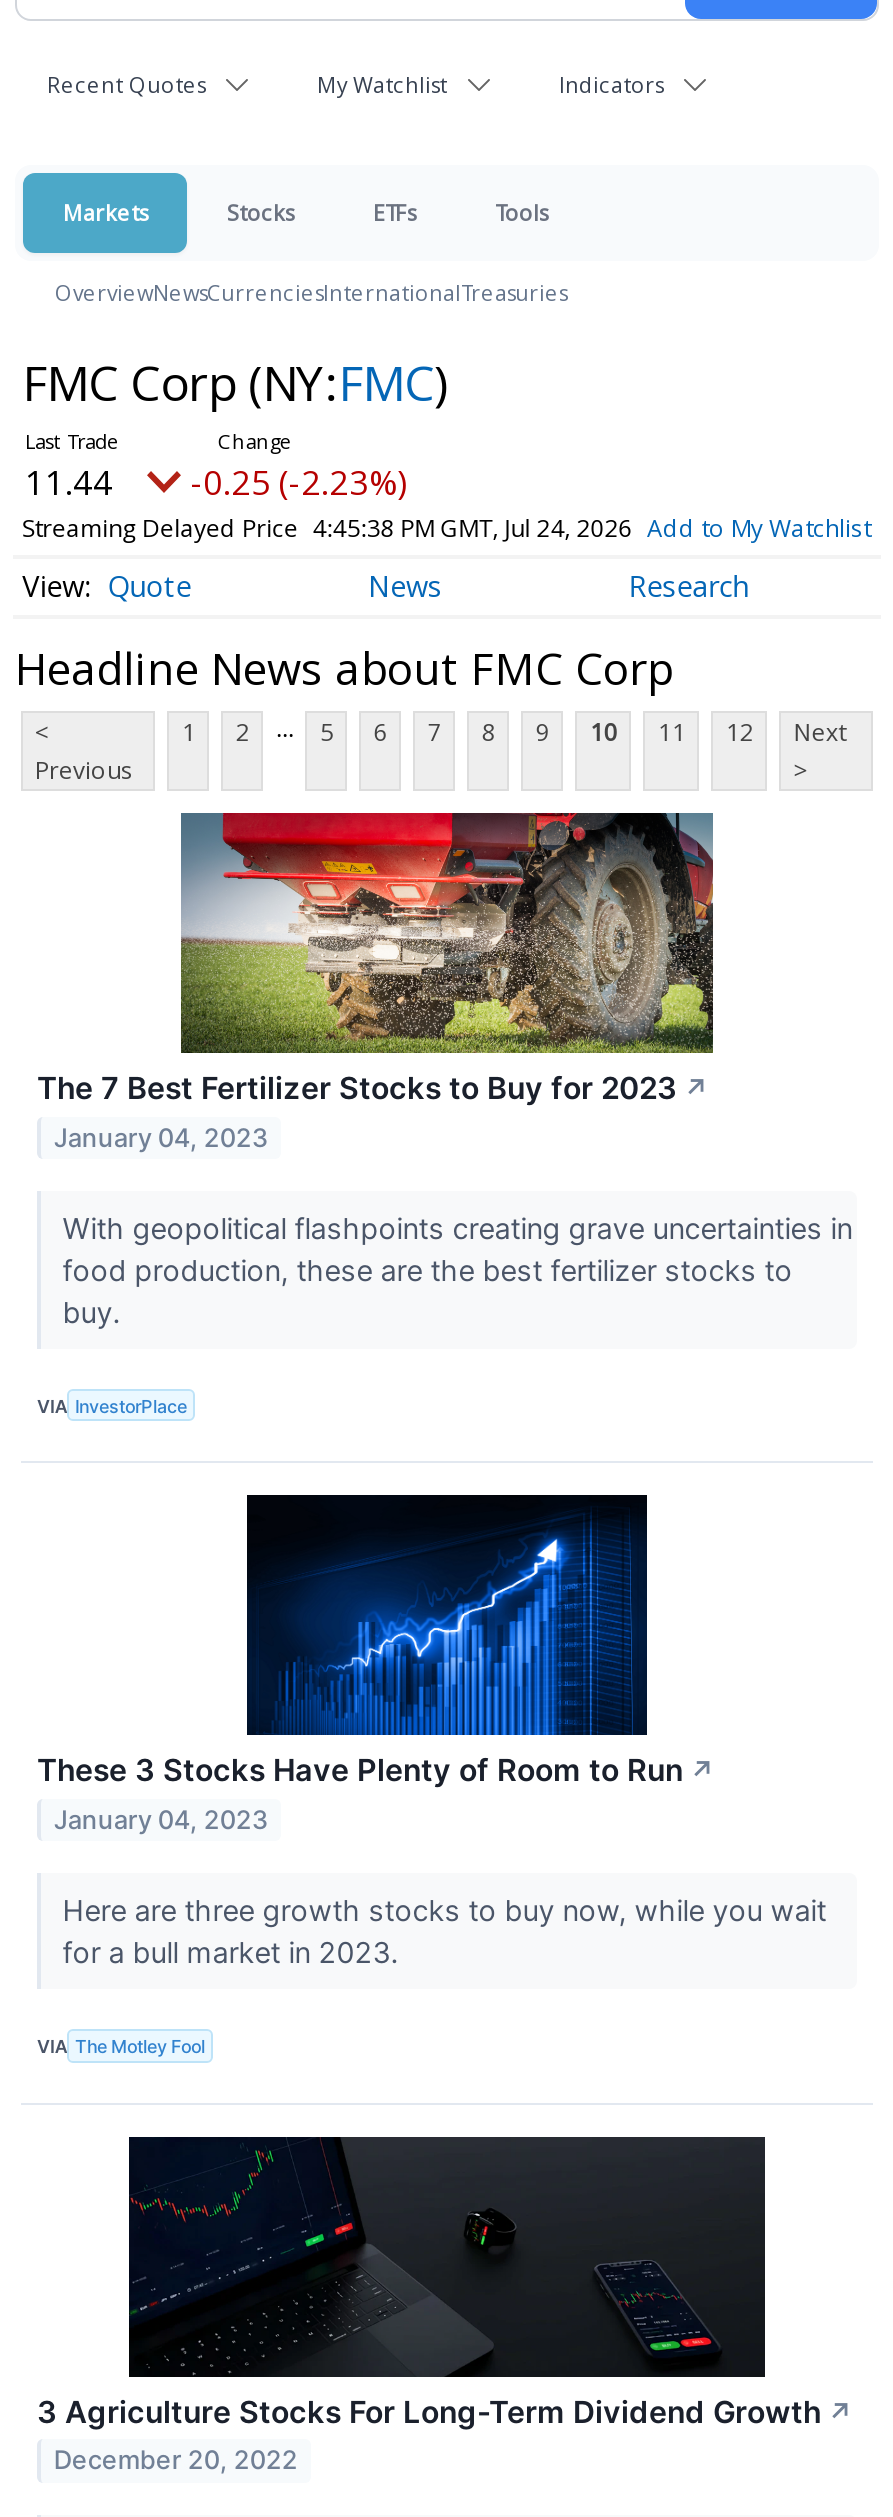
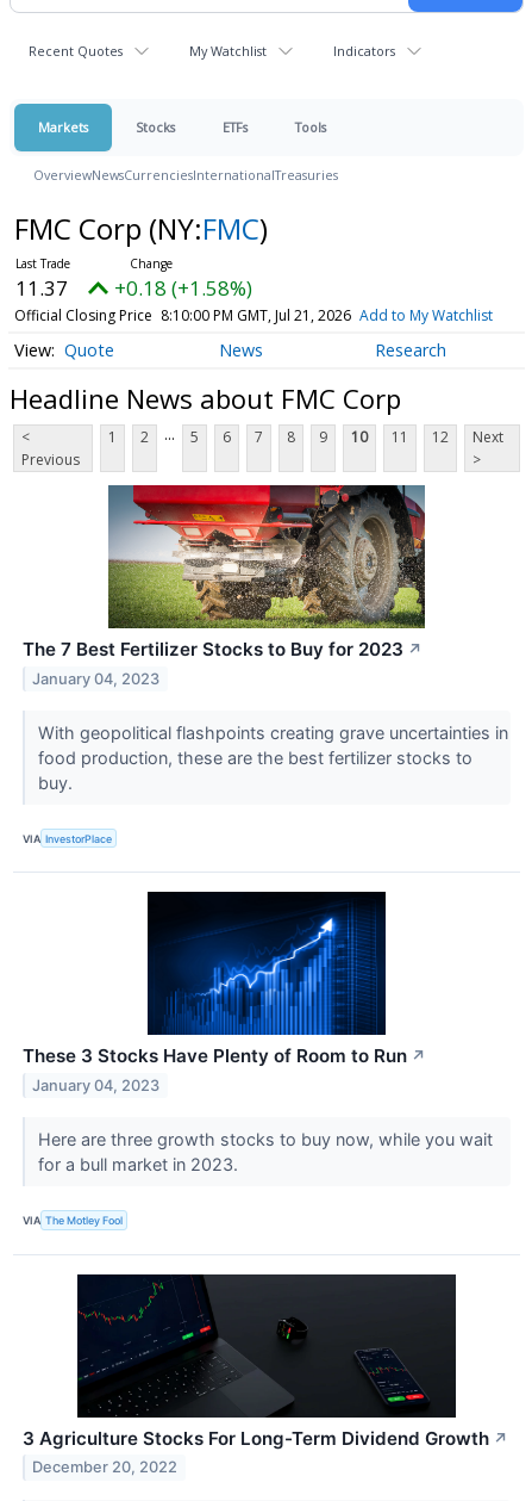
[25,459,113,505] 11.44 -> [15,274,68,302] 11.37
[191,459,407,505] -0.25 (-2.23%) -> [114,274,252,302] +0.18 (+1.58%)
[22,511,871,545] Streaming Delayed Price 4:45:38 PM GMT, Jul 24, 2026 Add to My Watchlist -> [14,305,493,325] Official Closing Price 8:10:00 PM GMT, Jul 21, 2026 Add to My Watchlist

